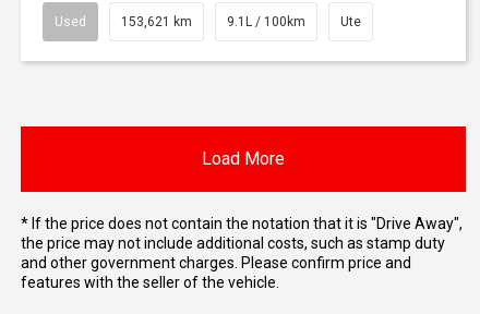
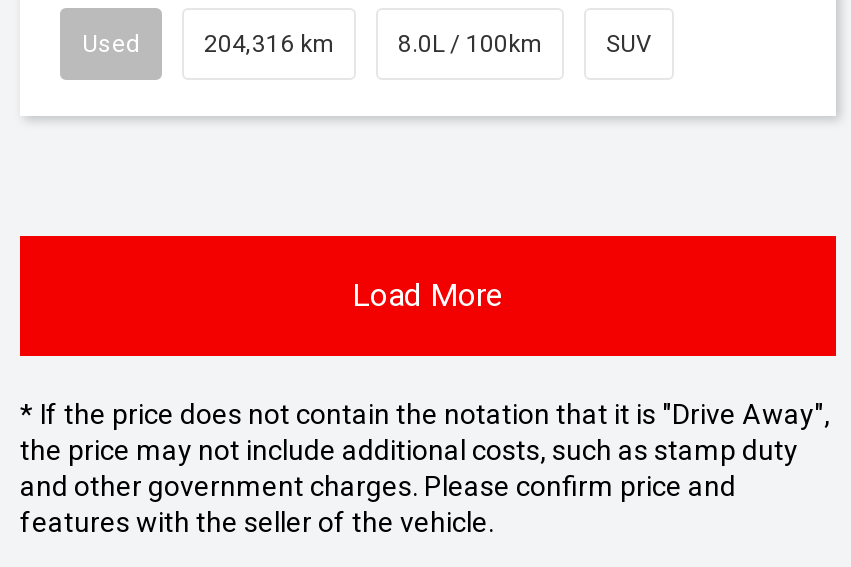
[121,14,361,29] 153,621 km | 9.1L / 100km | Ute -> [204,30,652,58] 204,316 km | 8.0L / 100km | SUV

